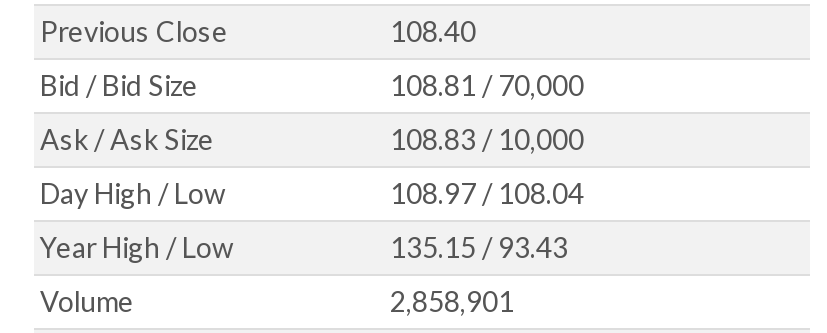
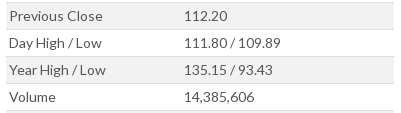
[40,15,584,157] 108.40 | Bid / Bid Size | 108.81 / 70,000 | Ask / Ask Size | 108.83 / 10,000 -> [184,7,227,24] 112.20
[390,177,584,211] 108.97 / 108.04 -> [184,34,281,51] 111.80 / 109.89
[390,285,514,319] 2,858,901 -> [184,88,254,105] 14,385,606

